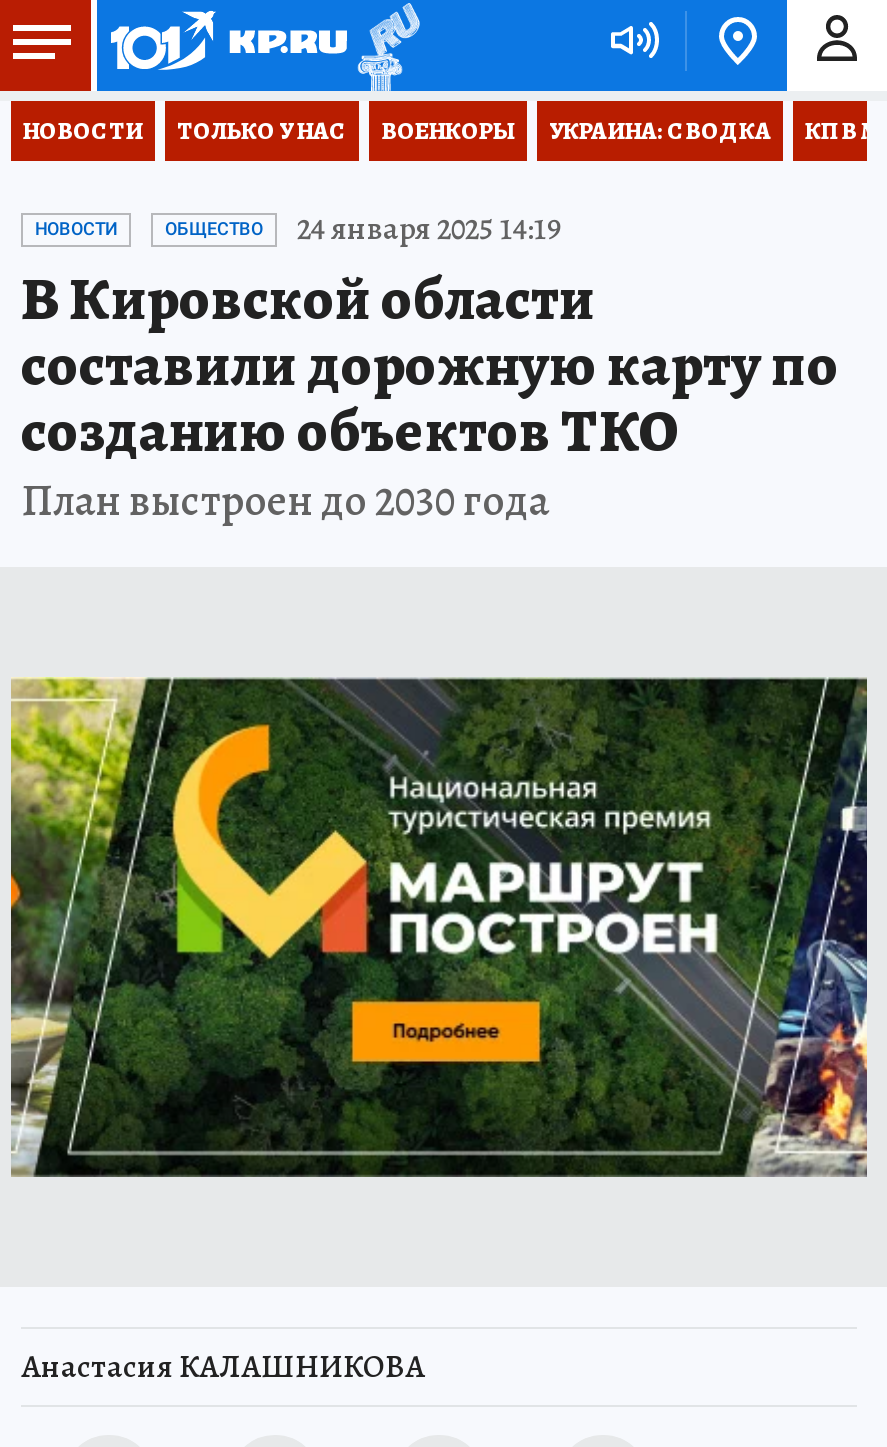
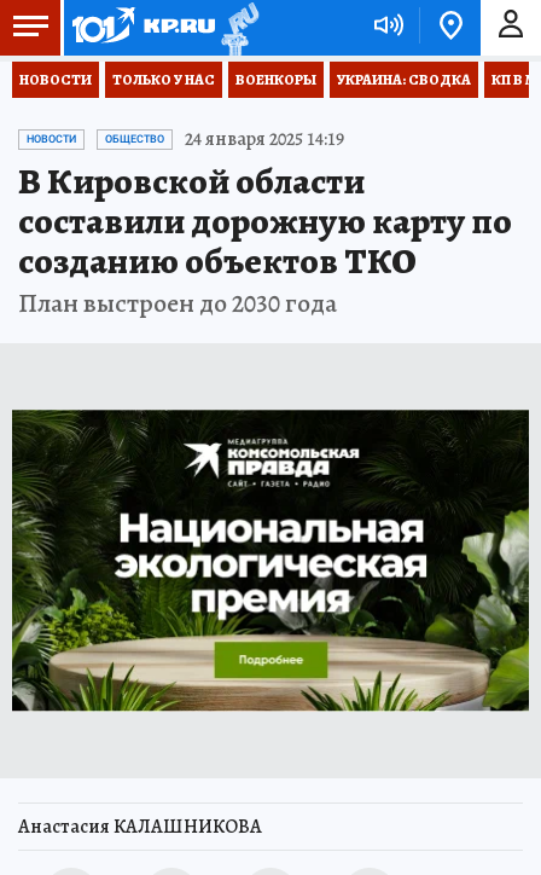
[9,677,869,1179] [image] -> [11,408,530,712] [image]

